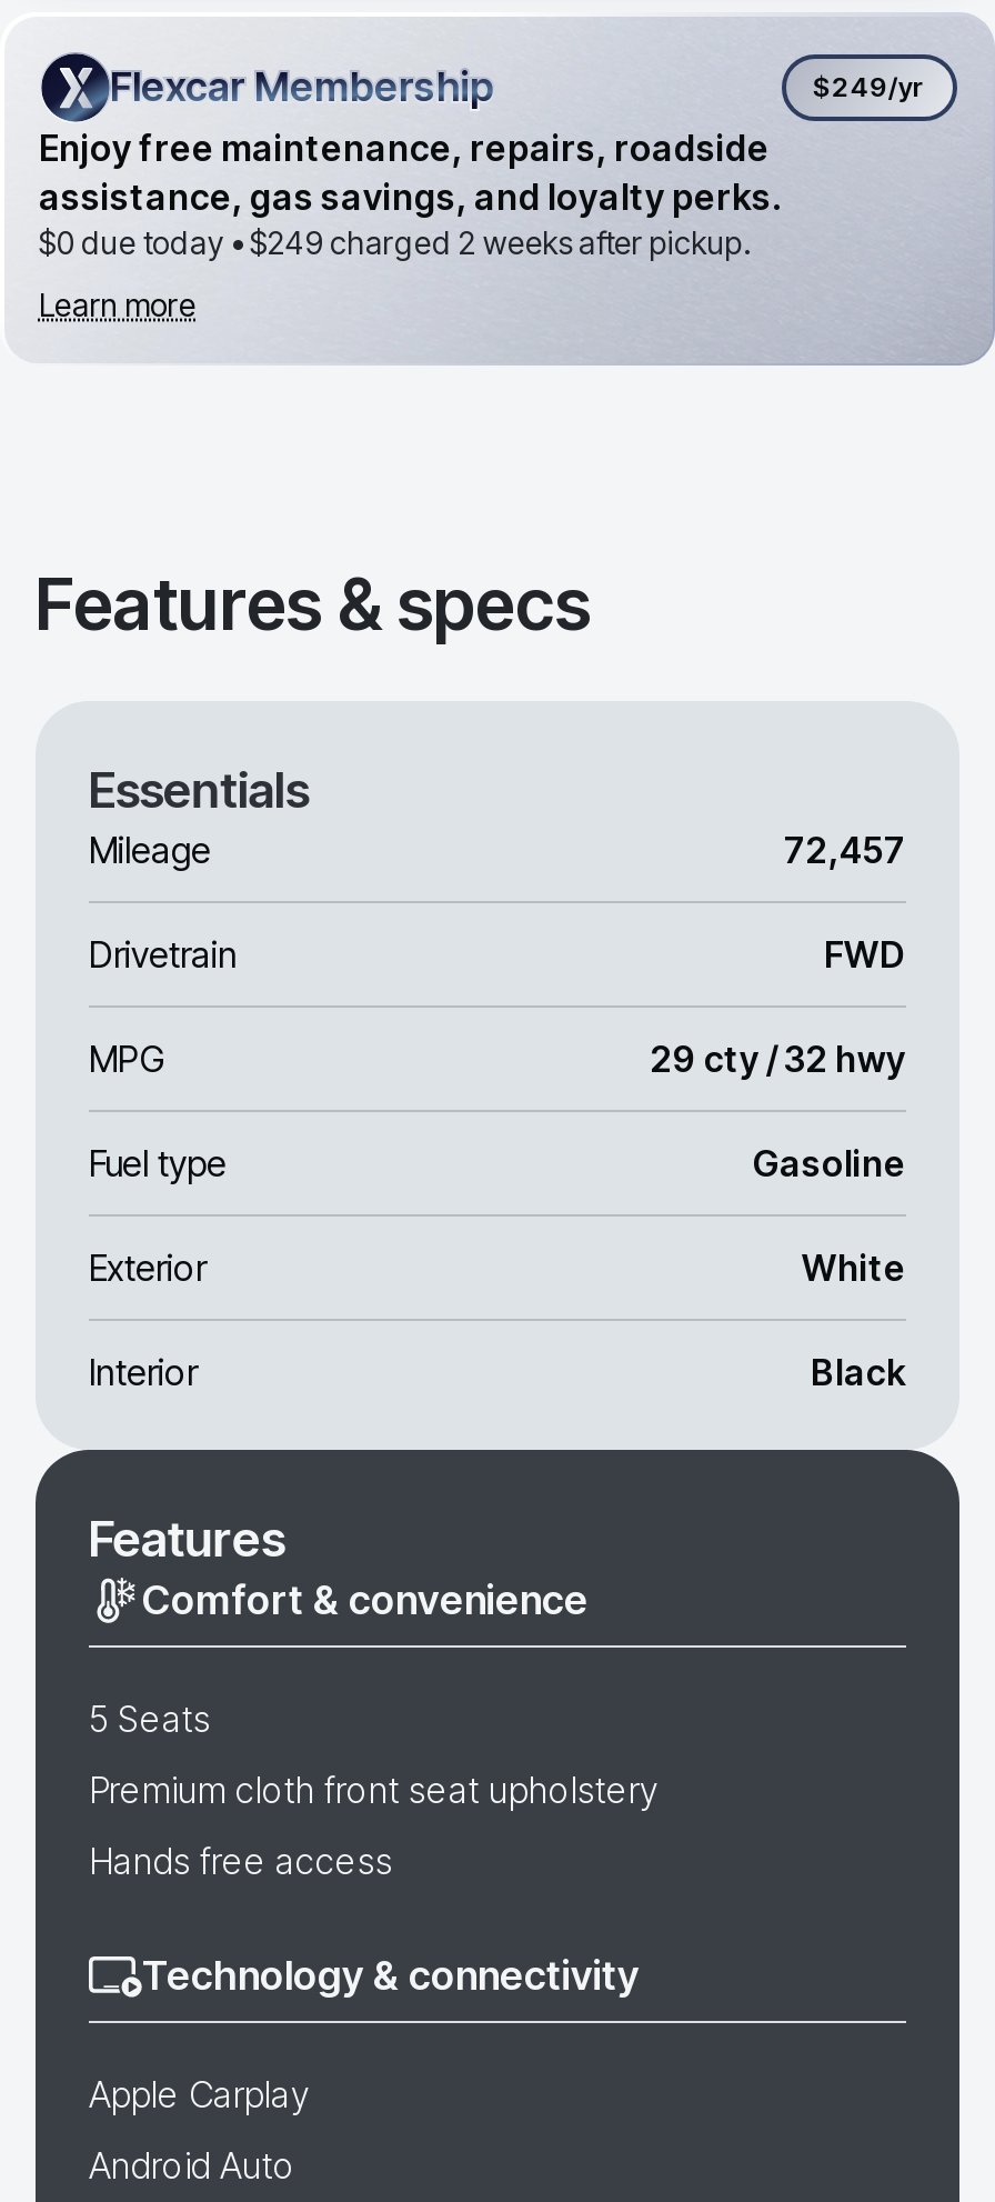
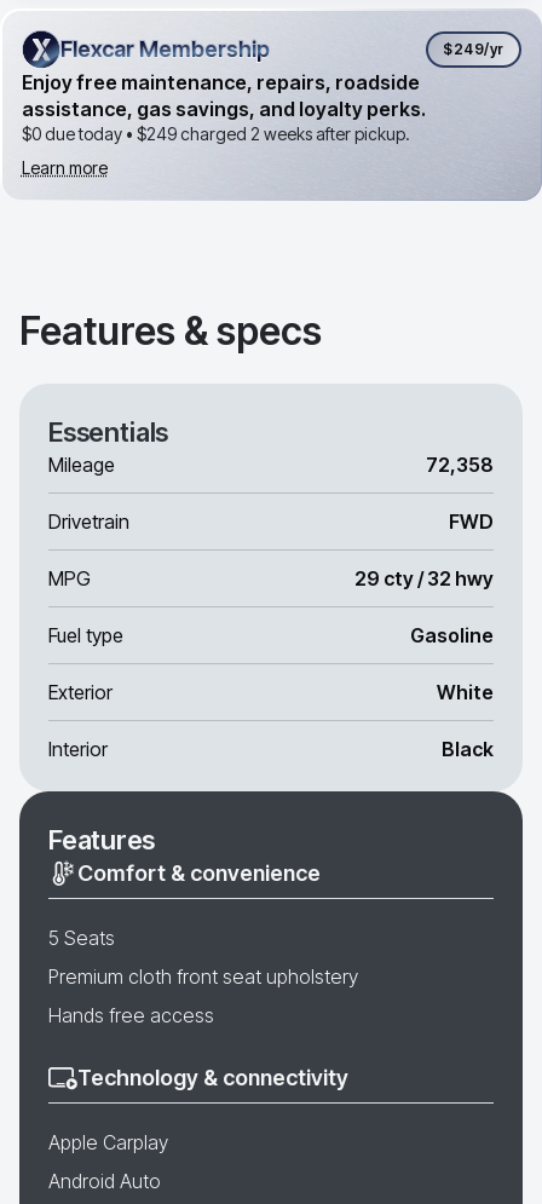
[784,828,906,872] 72,457 -> [426,453,494,477] 72,358

